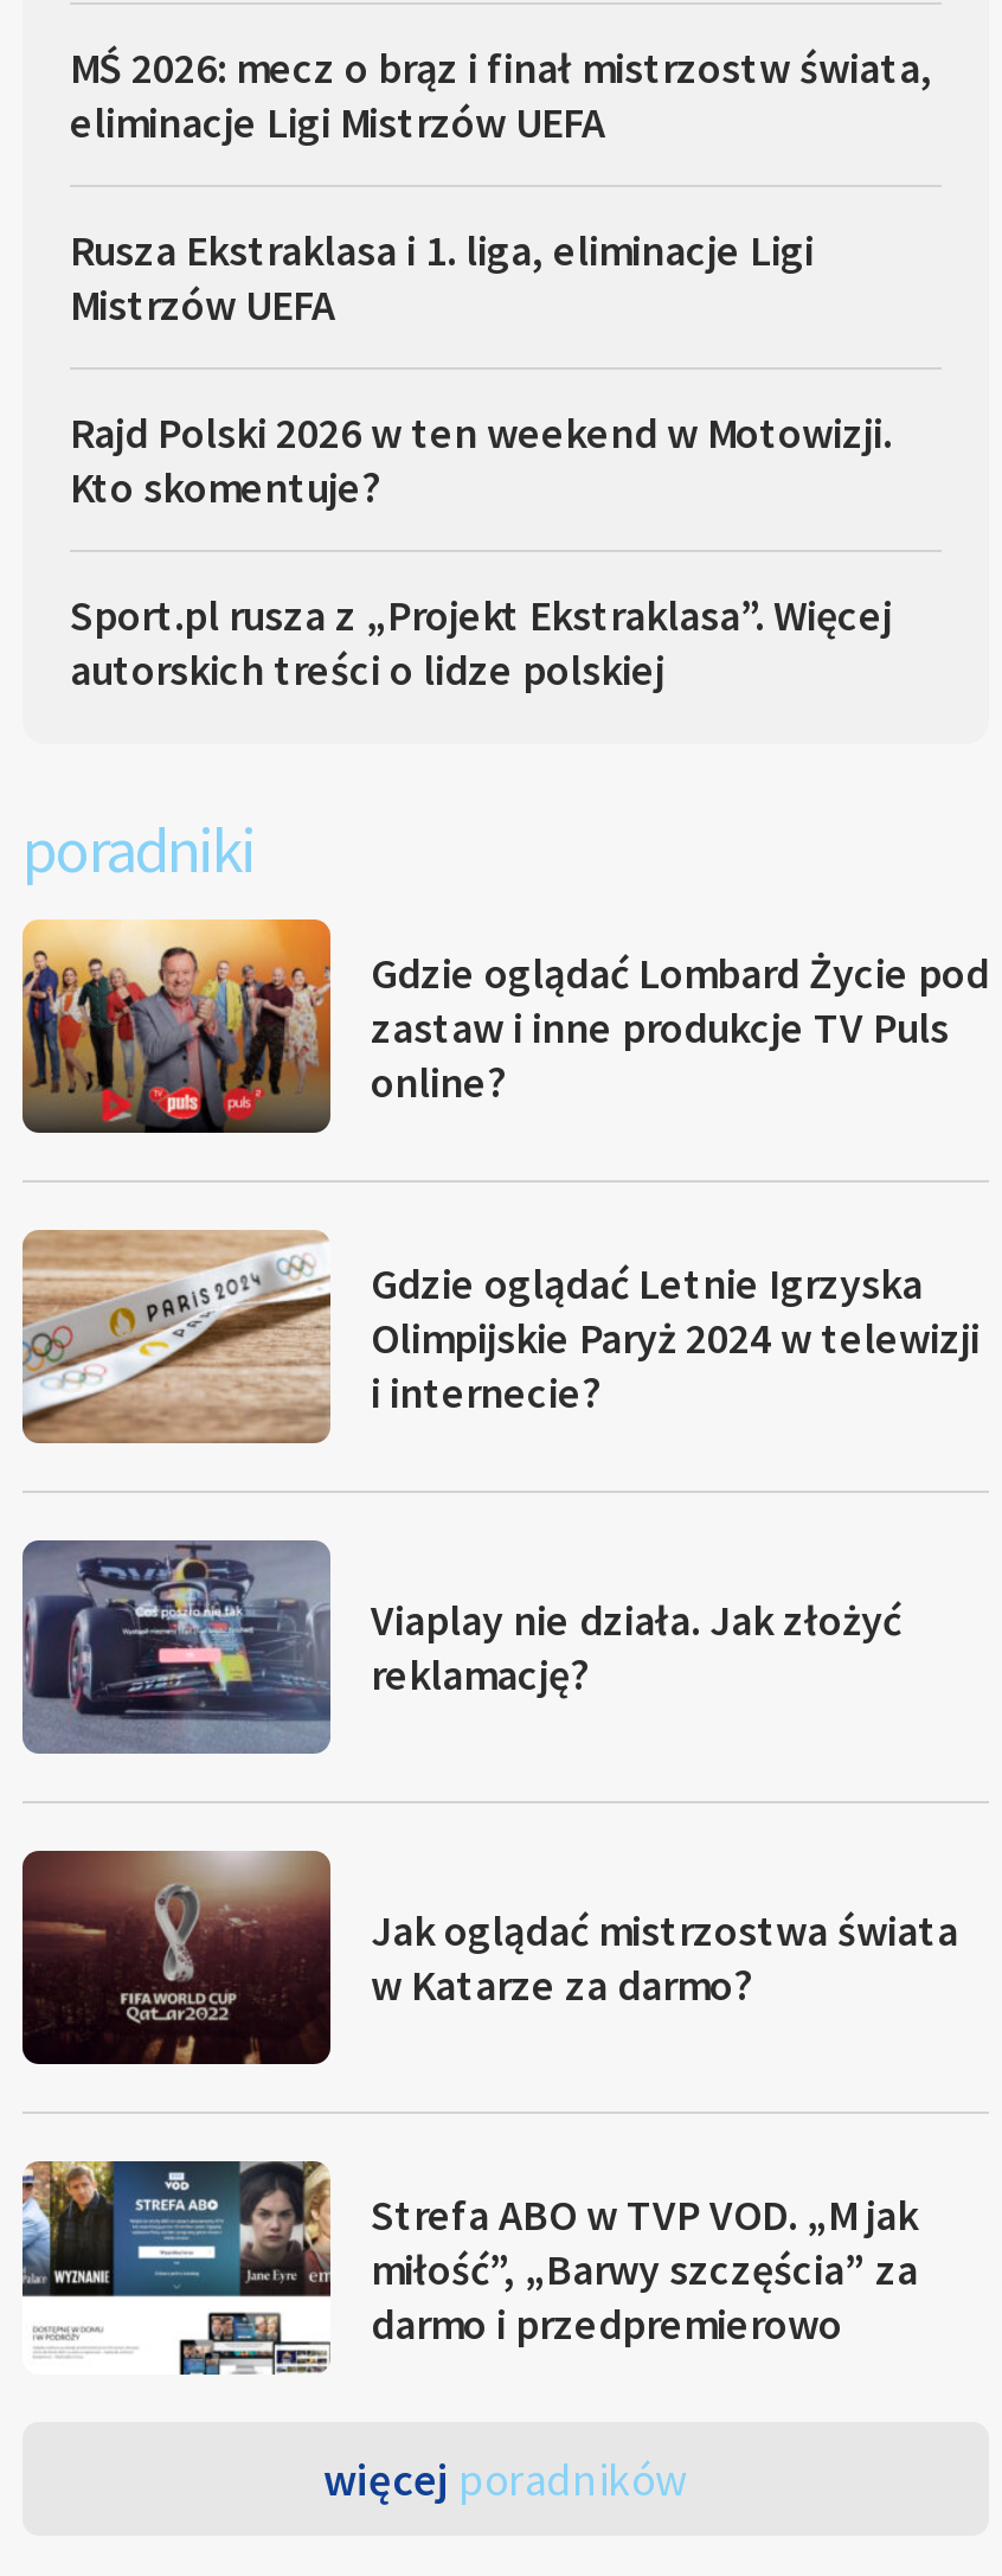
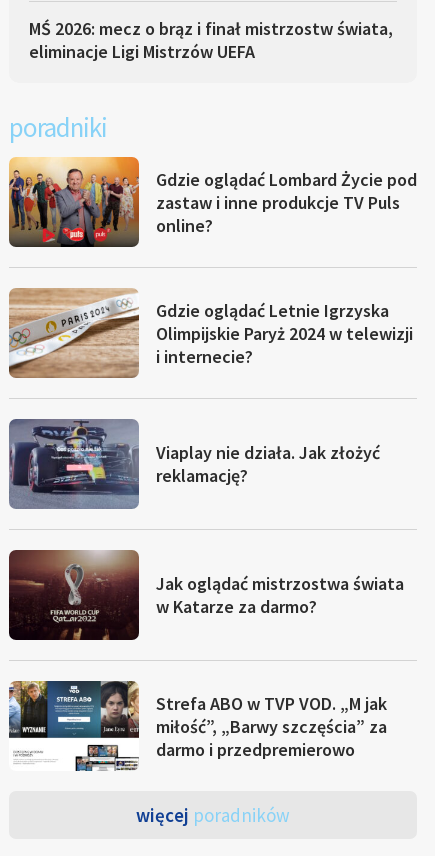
[70,223,892,697] Rusza Ekstraklasa i 1. liga, eliminacje Ligi | Mistrzów UEFA | Rajd Polski 2026 w ten weekend w Motowizji. | Kto skomentuje? | Sport.pl rusza z „Projekt Ekstraklasa”. Więcej | autorskich treści o lidze polskiej -> none

